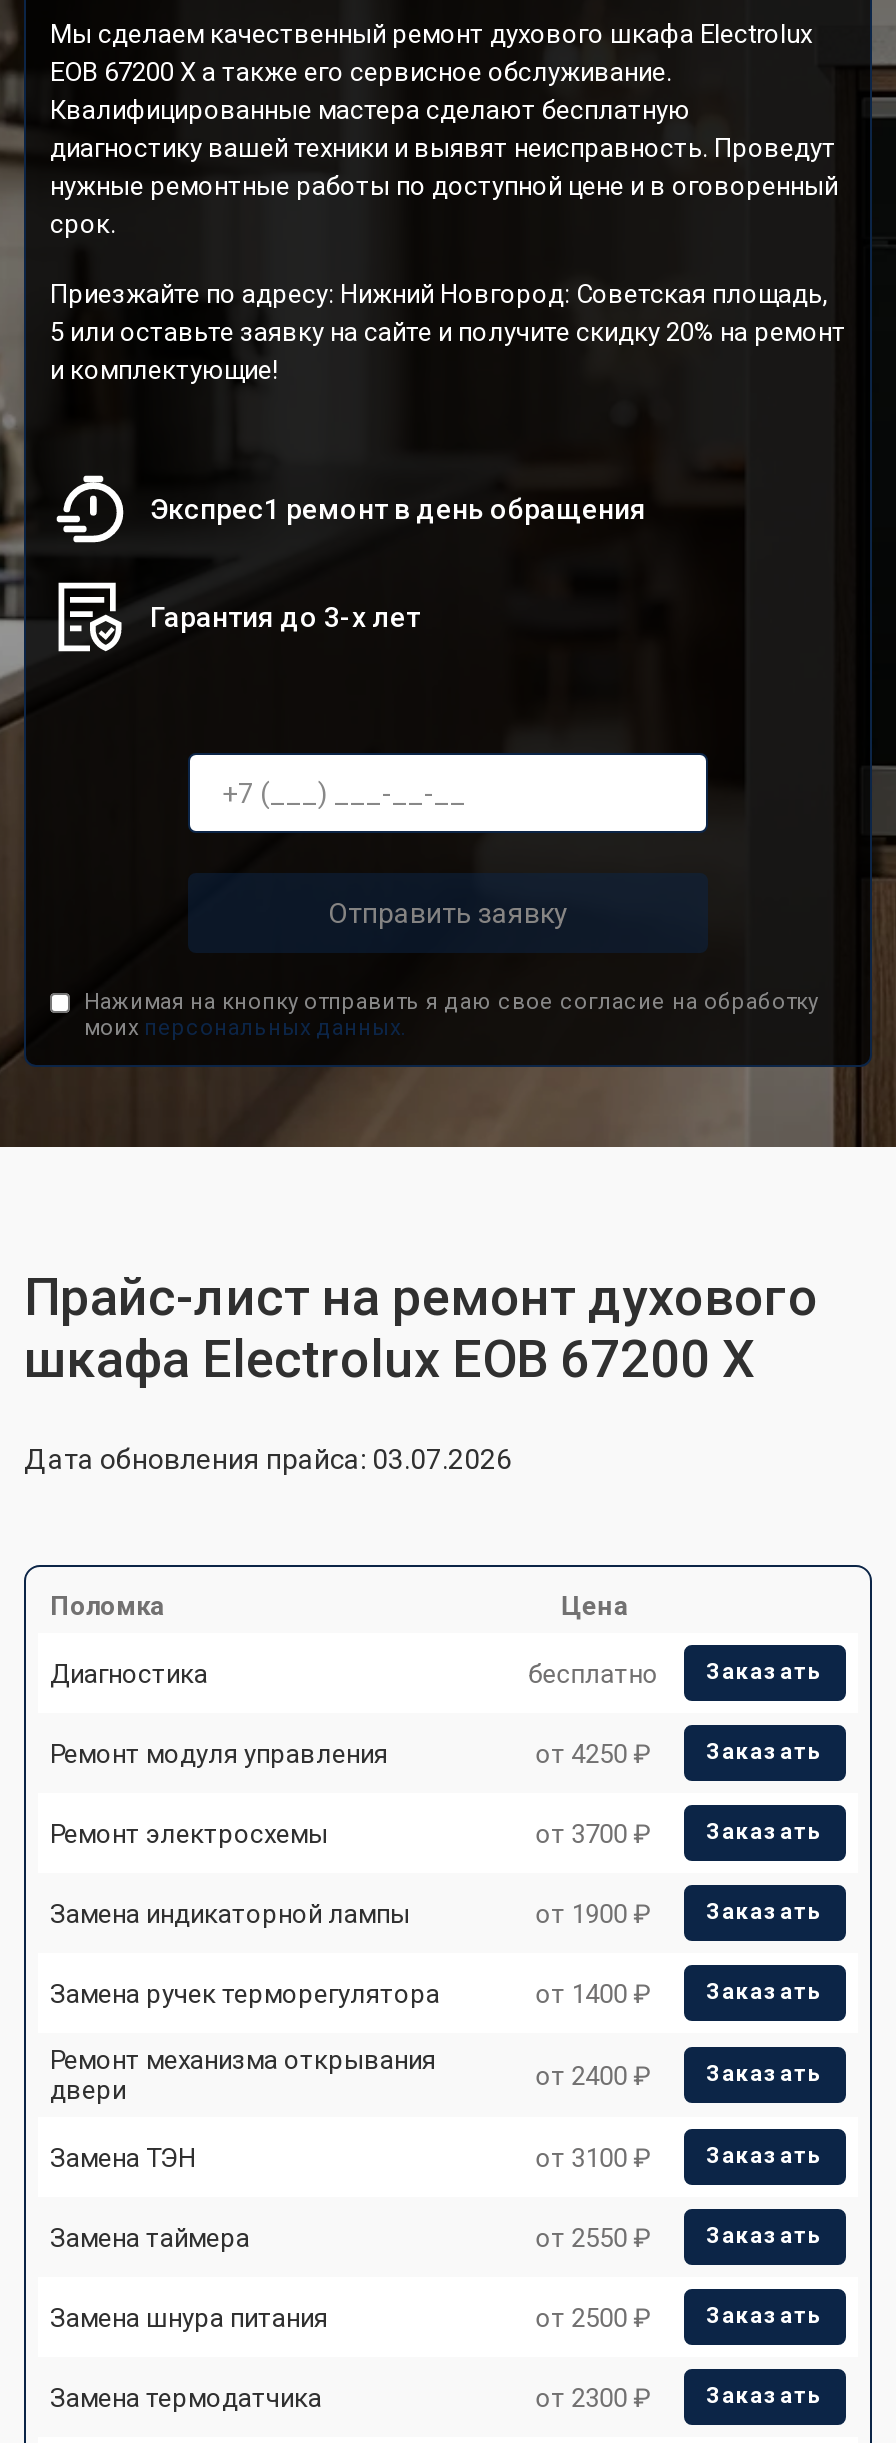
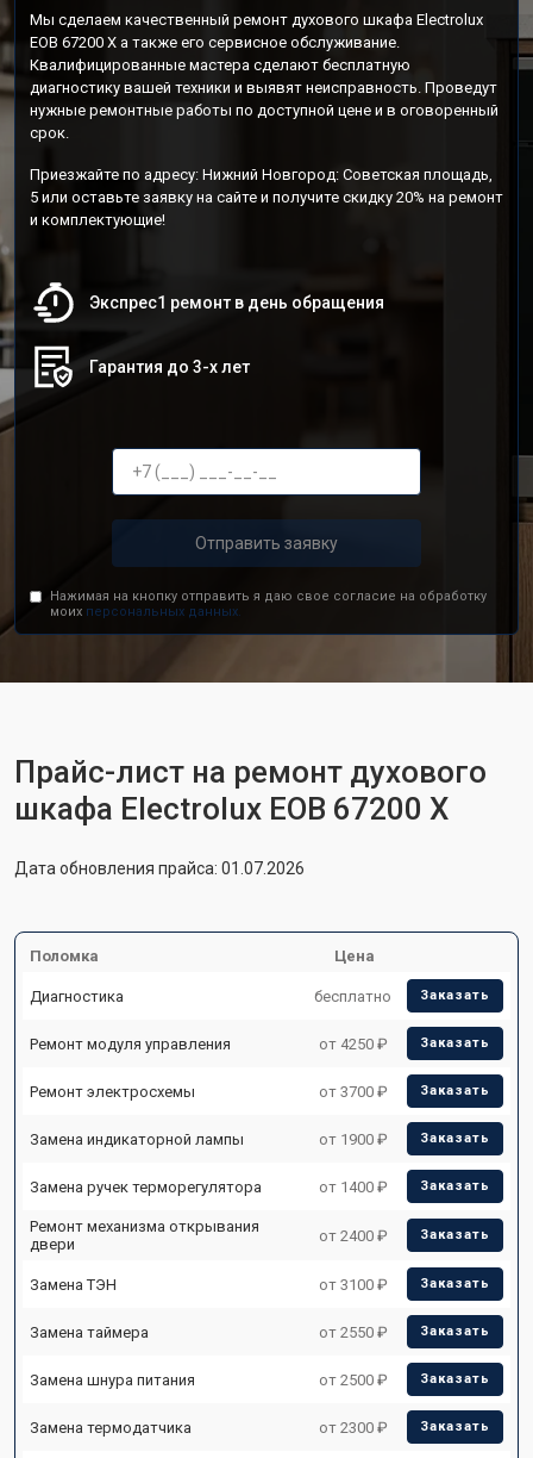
[24,1443,512,1475] Дата обновления прайса: 03.07.2026 -> [14,859,305,878] Дата обновления прайса: 01.07.2026

